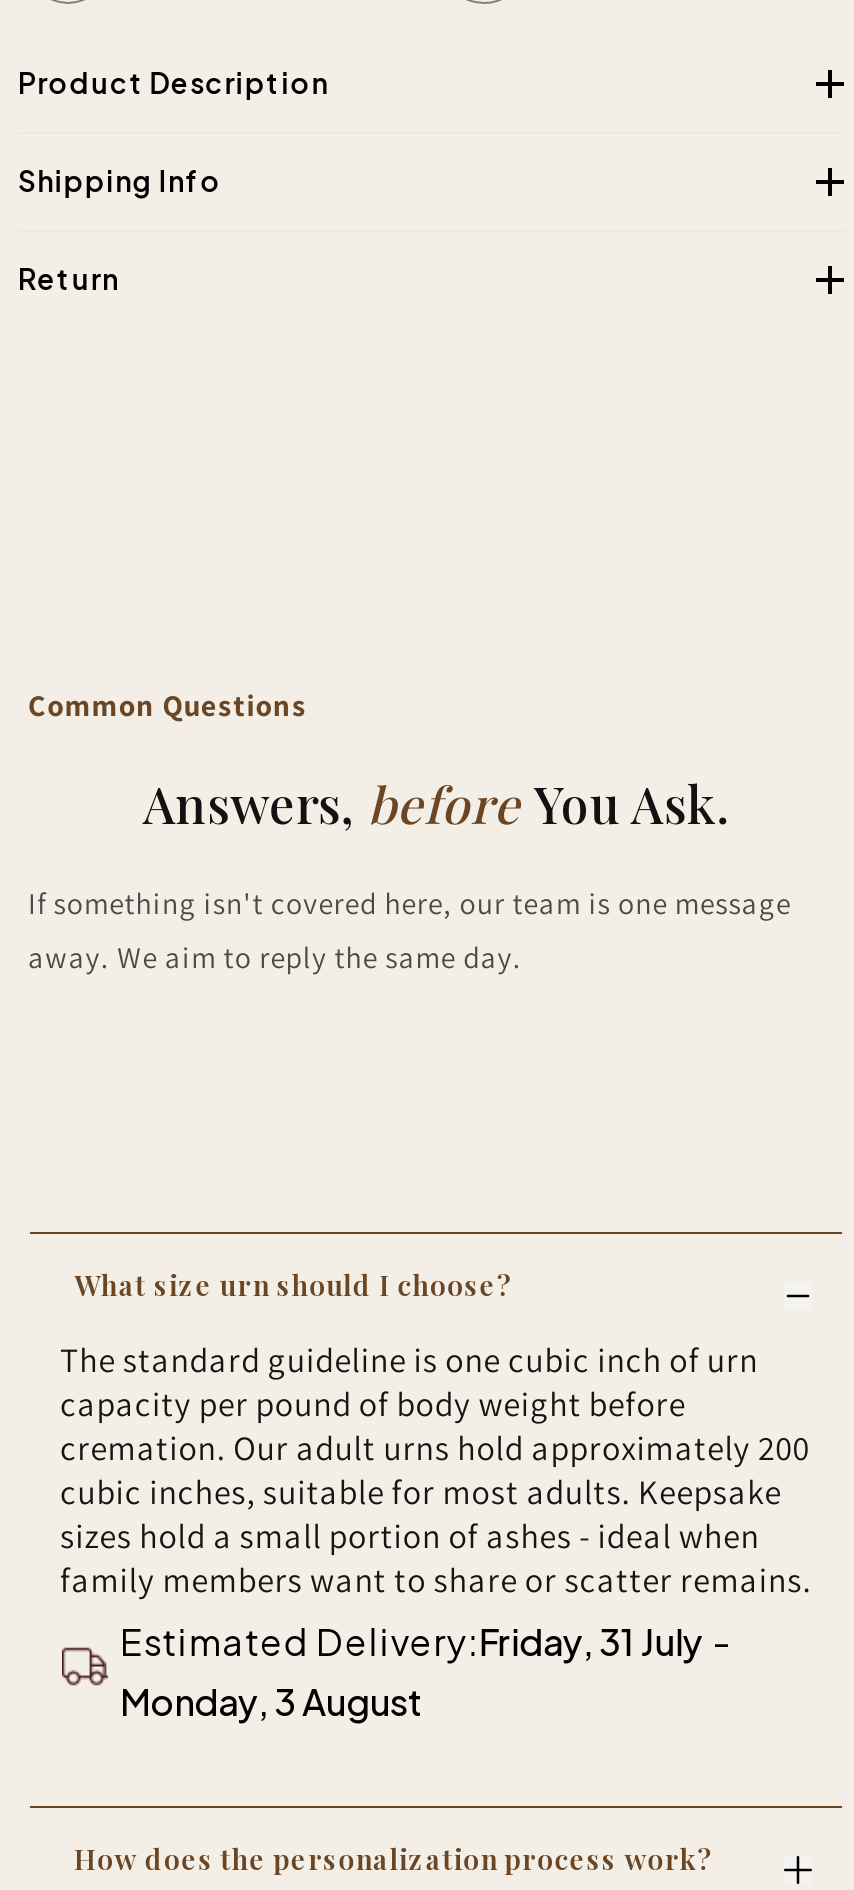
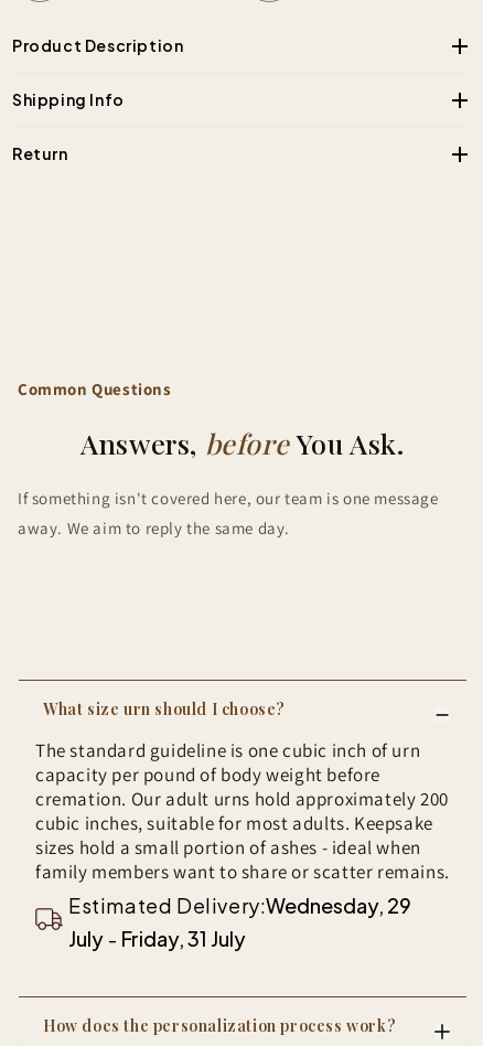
[120,1618,729,1724] Estimated Delivery:Friday, 31 July - | Monday, 3 August -> [68,893,412,951] Estimated Delivery:Wednesday, 29 | July - Friday, 31 July

